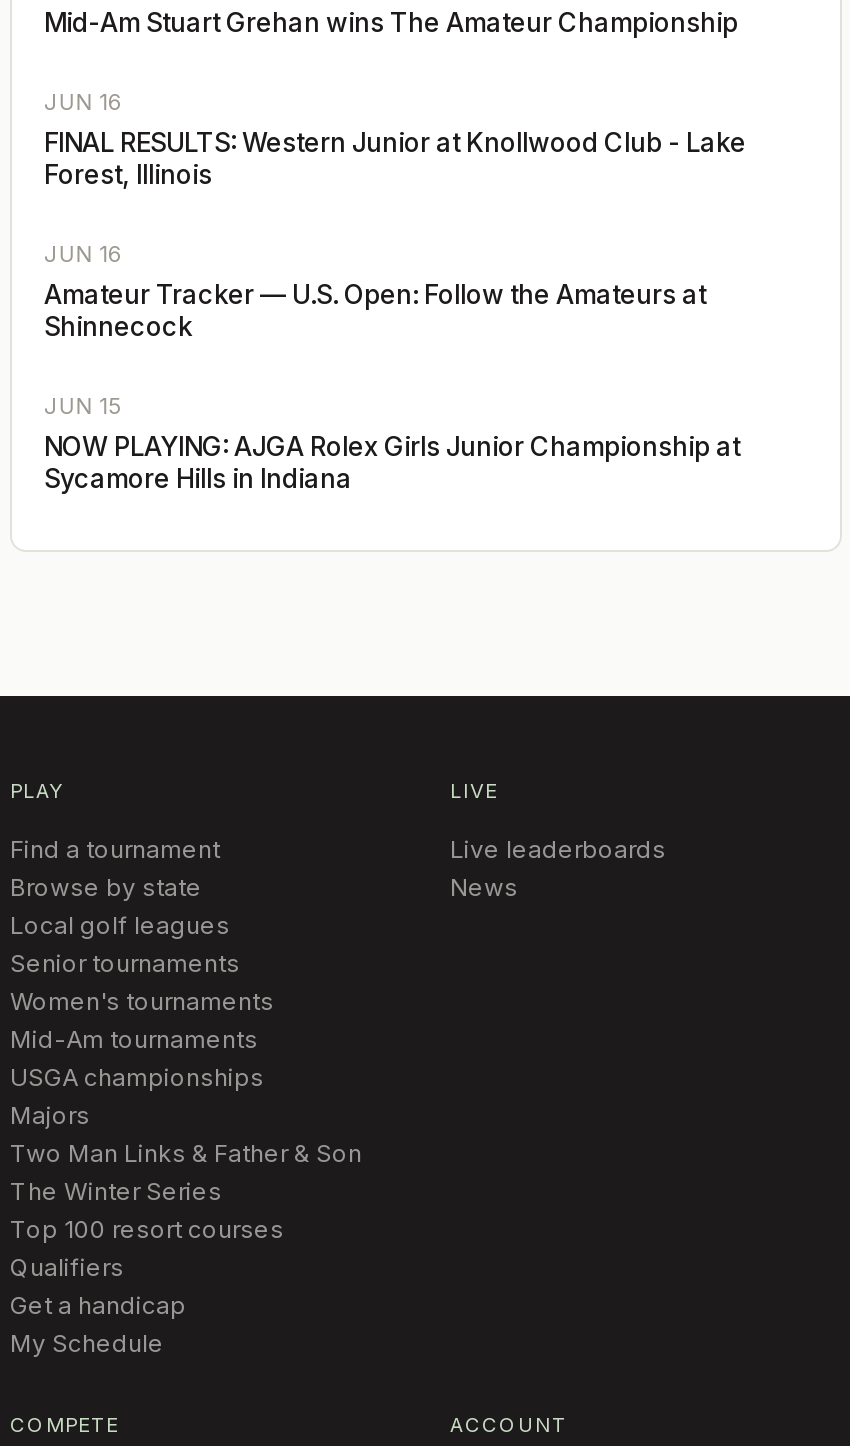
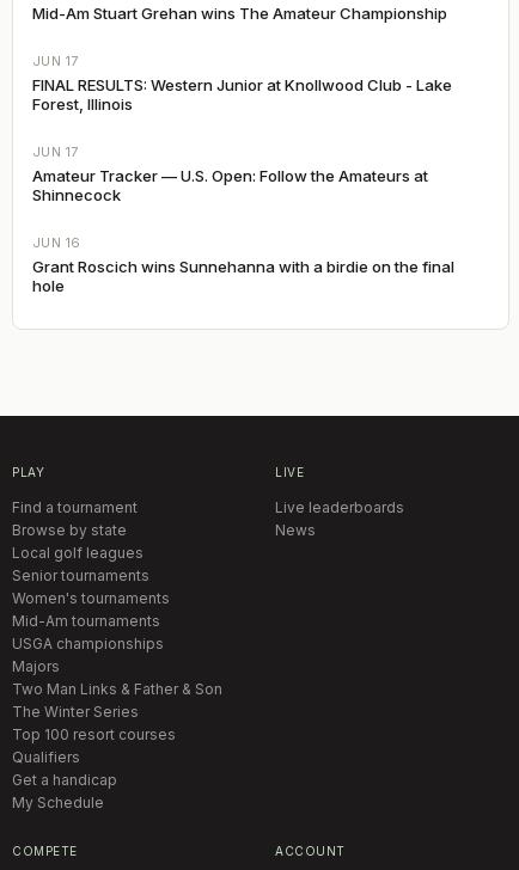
[44,87,125,115] JUN 16 -> [32,52,78,69] JUN 17
[44,239,125,267] JUN 16 -> [32,143,78,160] JUN 17
[44,391,740,493] JUN 15 | NOW PLAYING: AJGA Rolex Girls Junior Championship at | Sycamore Hills in Indiana -> [32,234,454,295] JUN 16 | Grant Roscich wins Sunnehanna with a birdie on the final | hole

